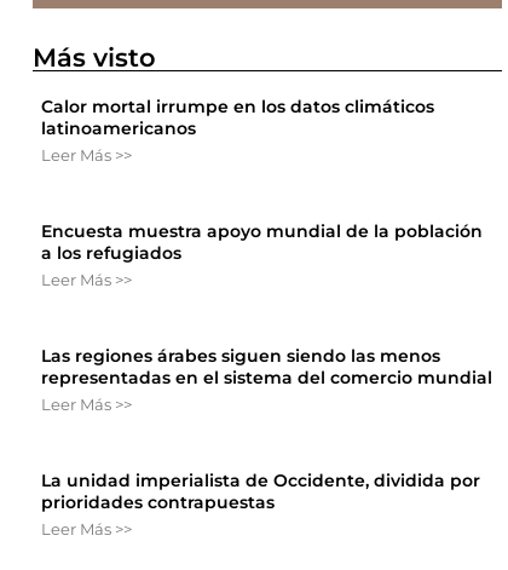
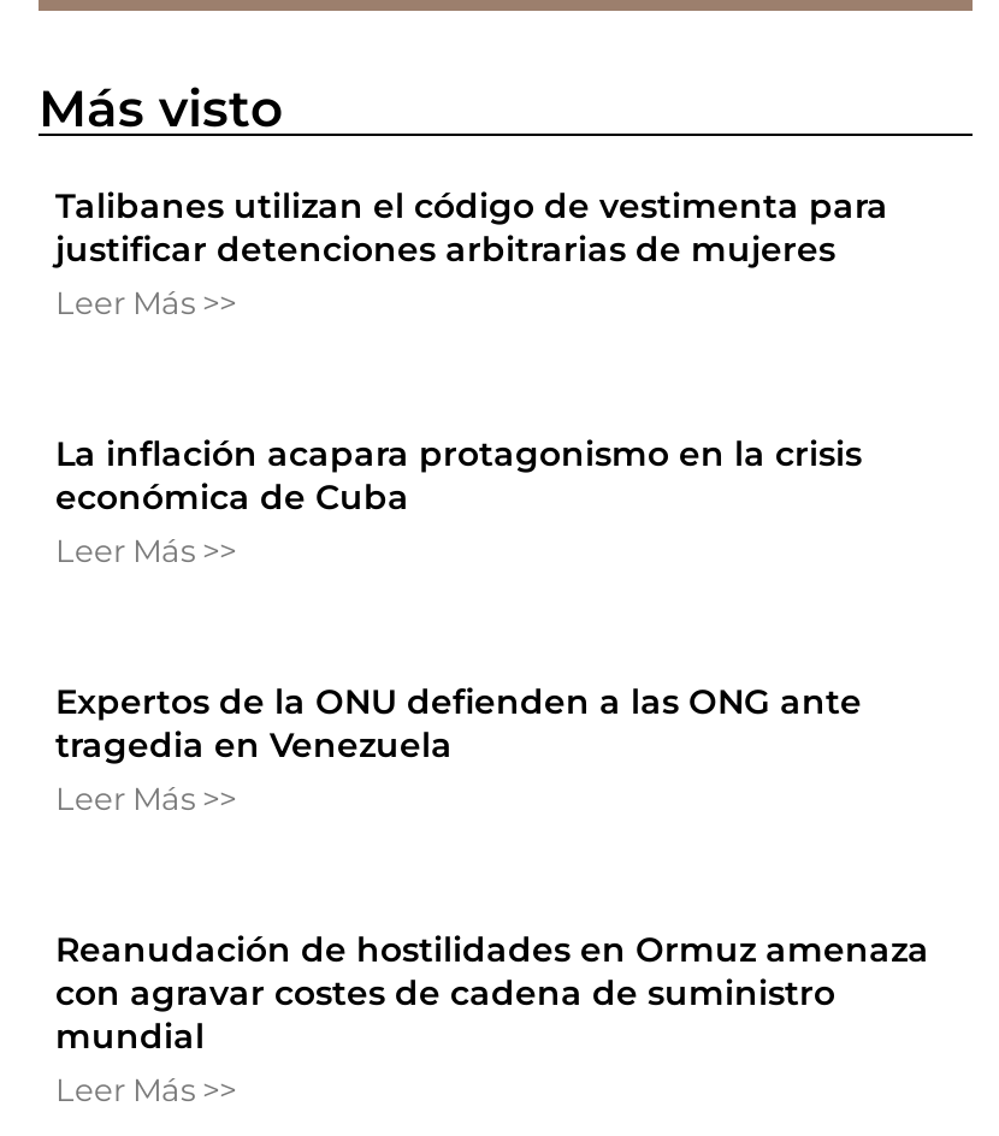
[41,95,434,139] Calor mortal irrumpe en los datos climáticos | latinoamericanos -> [55,183,888,270] Talibanes utilizan el código de vestimenta para | justificar detenciones arbitrarias de mujeres
[41,220,483,263] Encuesta muestra apoyo mundial de la población | a los refugiados -> [55,431,862,518] La inflación acapara protagonismo en la crisis | económica de Cuba
[41,344,492,388] Las regiones árabes siguen siendo las menos | representadas en el sistema del comercio mundial -> [55,679,862,766] Expertos de la ONU defienden a las ONG ante | tragedia en Venezuela
[41,469,480,513] La unidad imperialista de Occidente, dividida por | prioridades contrapuestas -> [55,927,929,1057] Reanudación de hostilidades en Ormuz amenaza | con agravar costes de cadena de suministro | mundial

